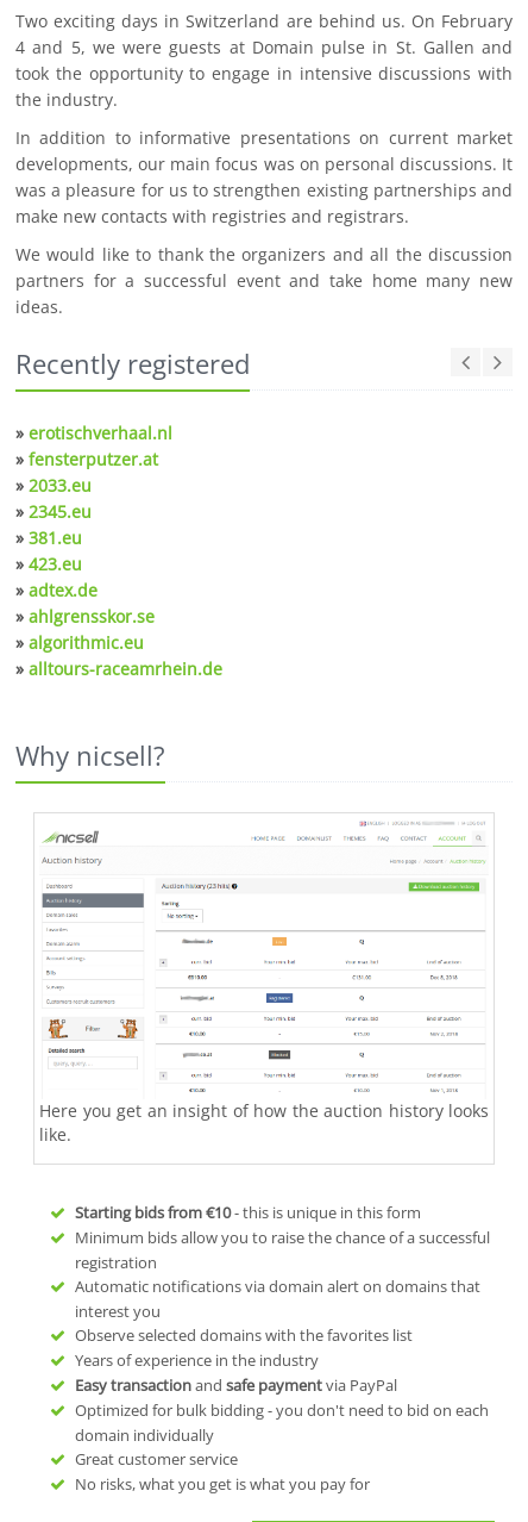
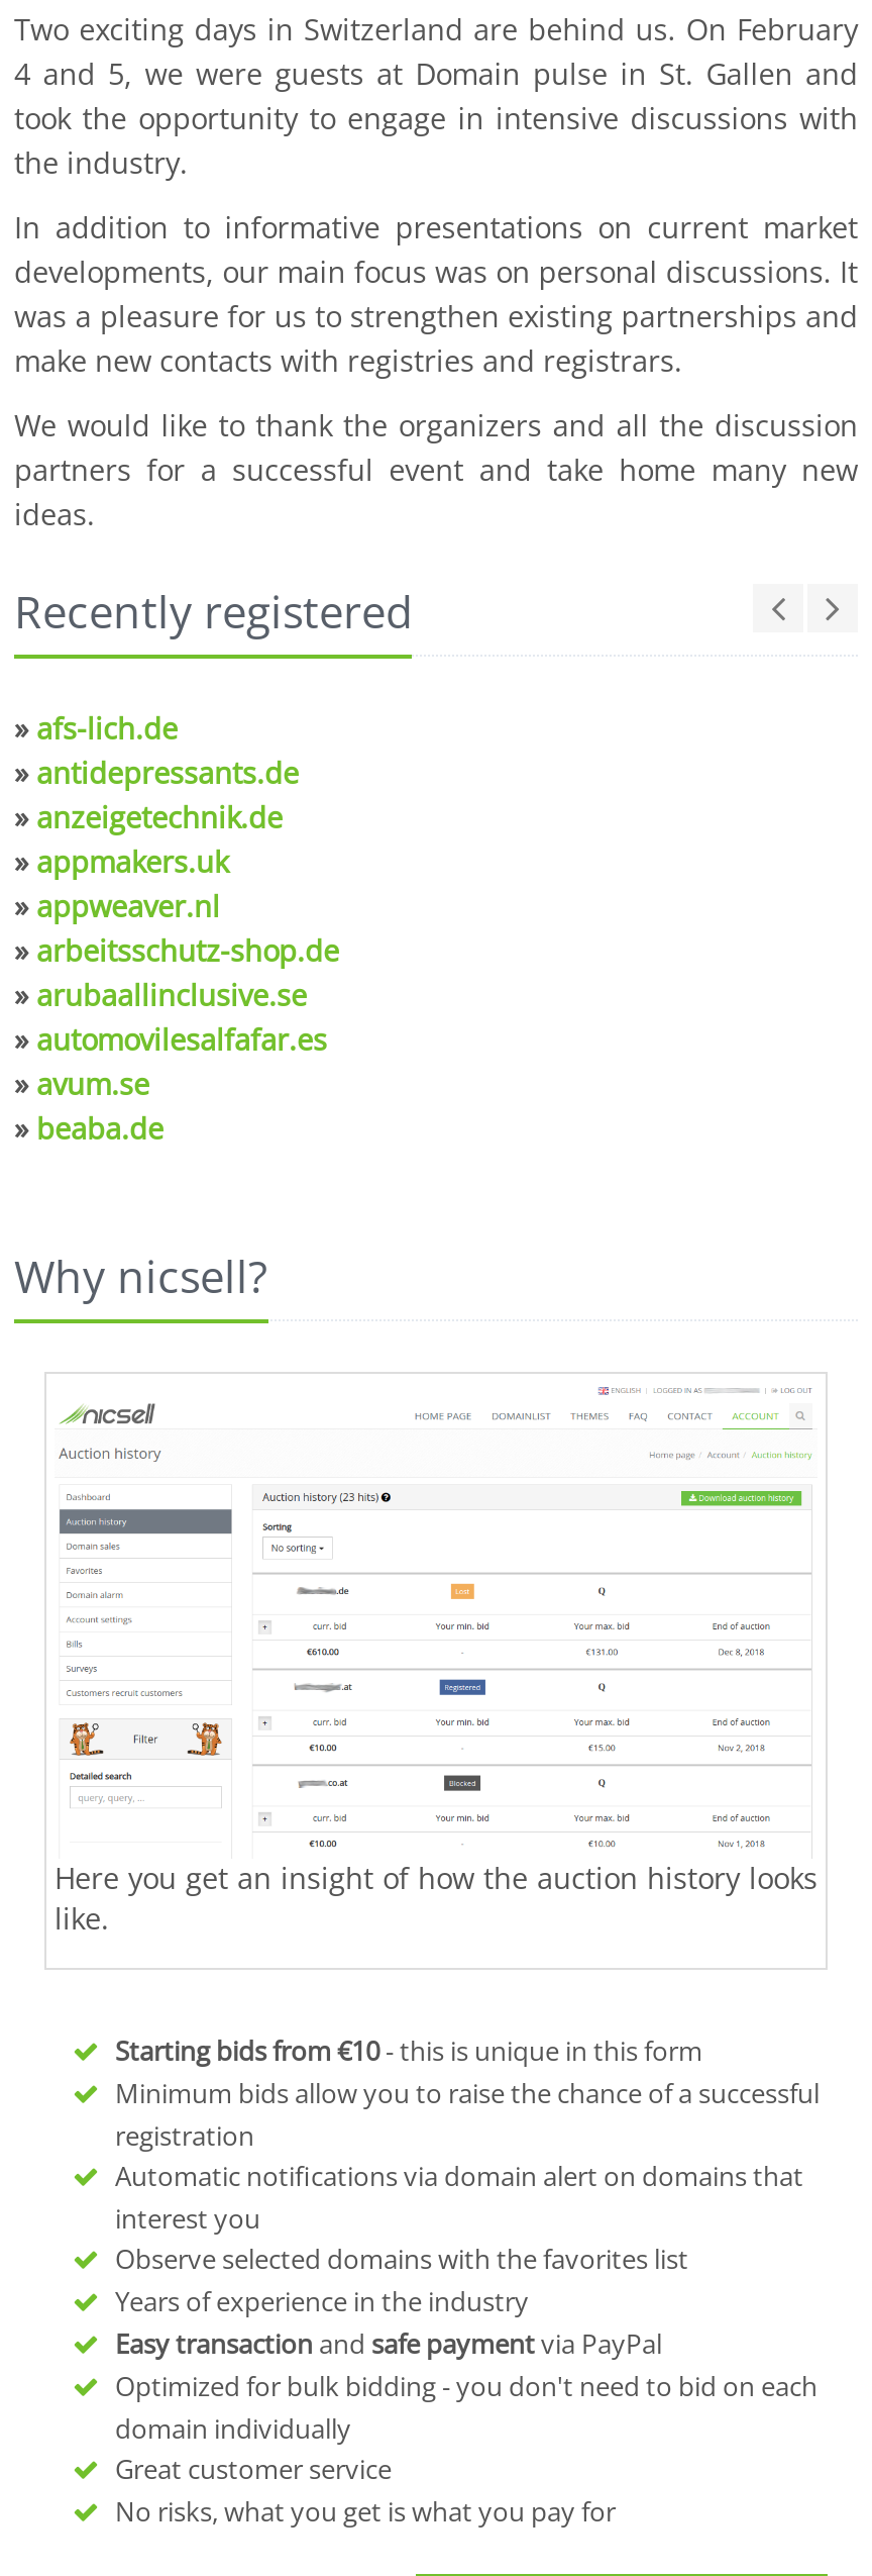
[15,422,222,680] » erotischverhaal.nl | » fensterputzer.at | » 2033.eu | » 2345.eu | » 381.eu | » 423.eu | » adtex.de | » ahlgrensskor.se | » algorithmic.eu | » alltours-raceamrhein.de -> [14,710,339,1148] » afs-lich.de | » antidepressants.de | » anzeigetechnik.de | » appmakers.uk | » appweaver.nl | » arbeitsschutz-shop.de | » arubaallinclusive.se | » automovilesalfafar.es | » avum.se | » beaba.de

